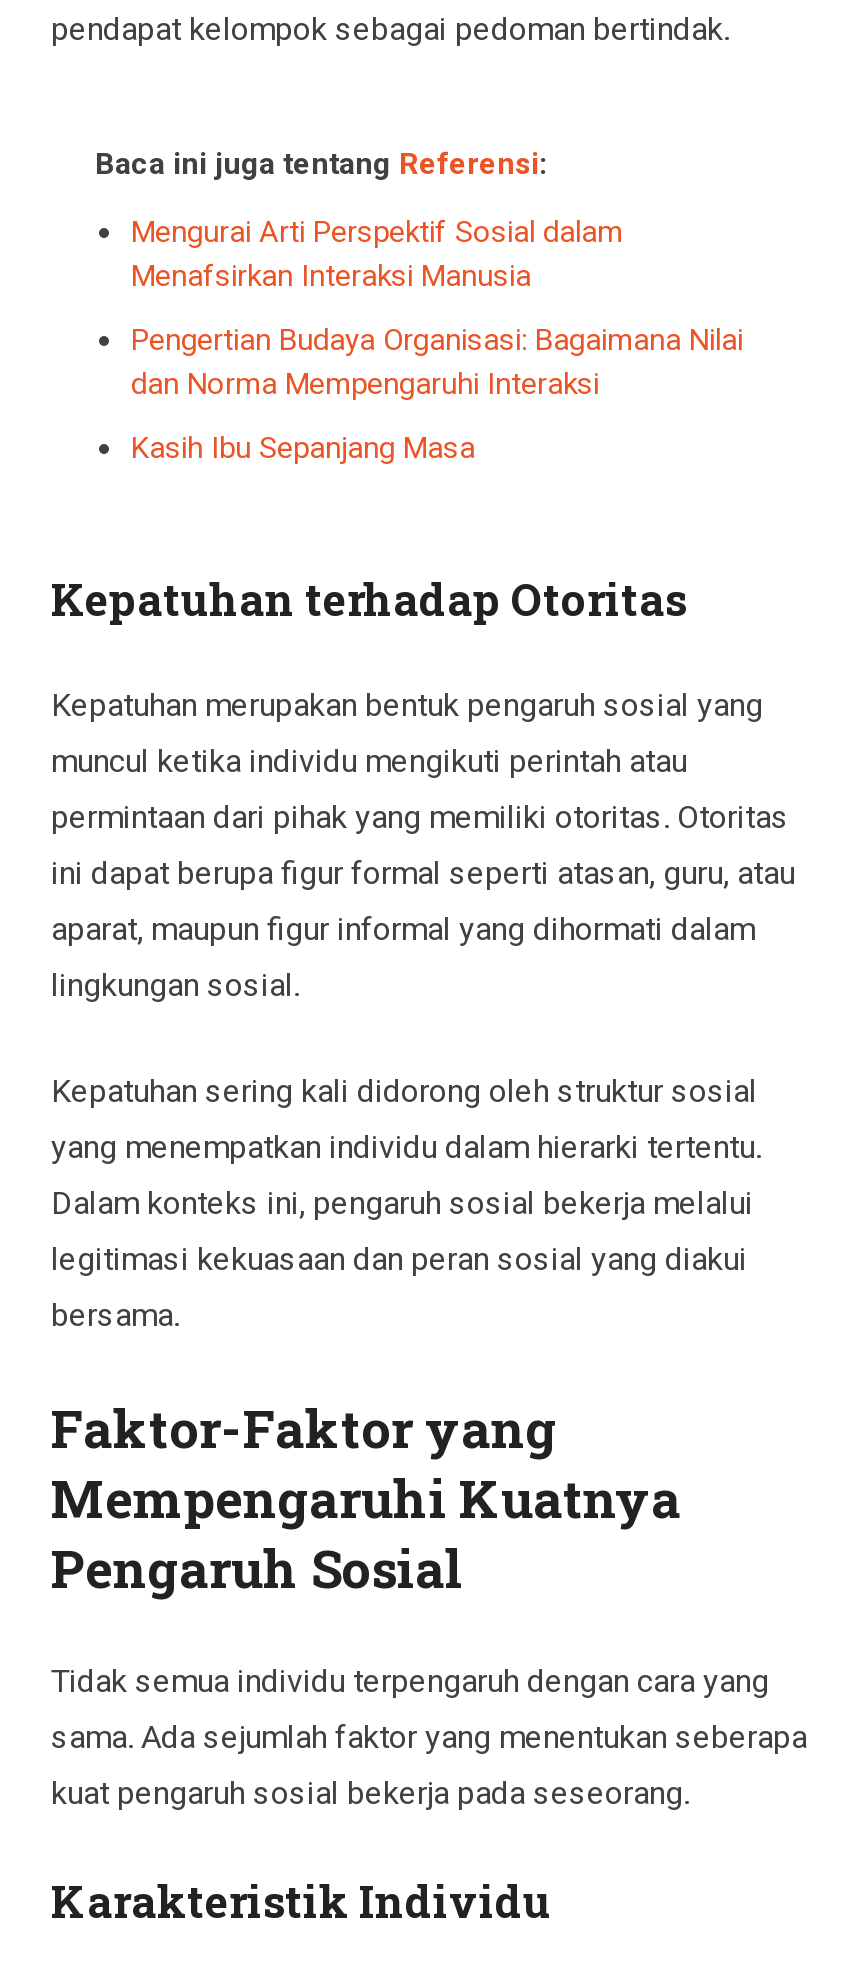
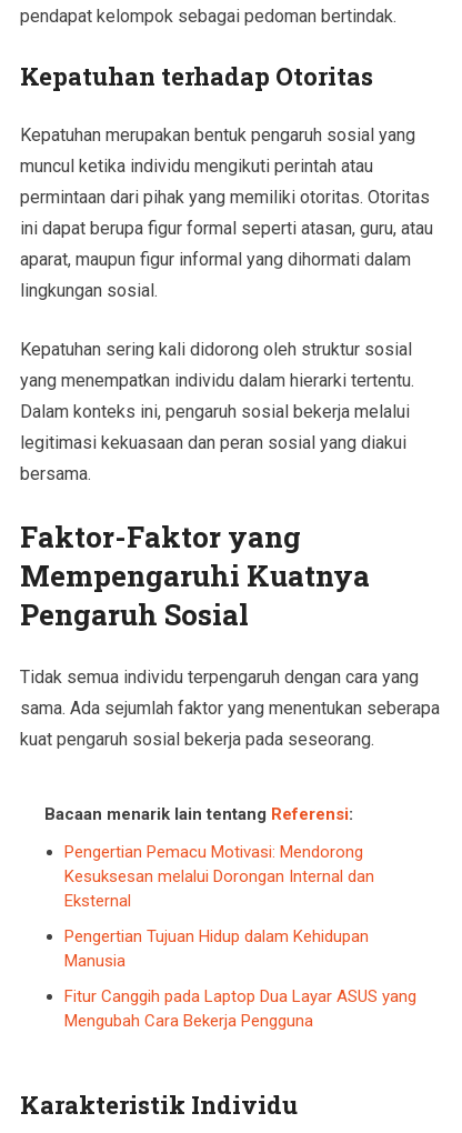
[95,146,743,466] Baca ini juga tentang Referensi: | Mengurai Arti Perspektif Sosial dalam | Menafsirkan Interaksi Manusia | Pengertian Budaya Organisasi: Bagaimana Nilai | dan Norma Mempengaruhi Interaksi | Kasih Ibu Sepanjang Masa -> none
moved [51,570,807,1812] -> [20,60,440,750]: Kepatuhan terhadap Otoritas | Kepatuhan merupakan bentuk pengaruh sosial yang | muncul ketika individu mengikuti perintah atau | ... | sama. Ada sejumlah faktor yang menentukan seberapa | kuat pengaruh sosial bekerja pada seseorang.
none -> [44,804,416,1031] Bacaan menarik lain tentang Referensi: | Pengertian Pemacu Motivasi: Mendorong | Kesuksesan melalui Dorongan Internal dan | Eksternal | Pengertian Tujuan Hidup dalam Kehidupan | Manusia | Fitur Canggih pada Laptop Dua Layar ASUS yang | Mengubah Cara Bekerja Pengguna

